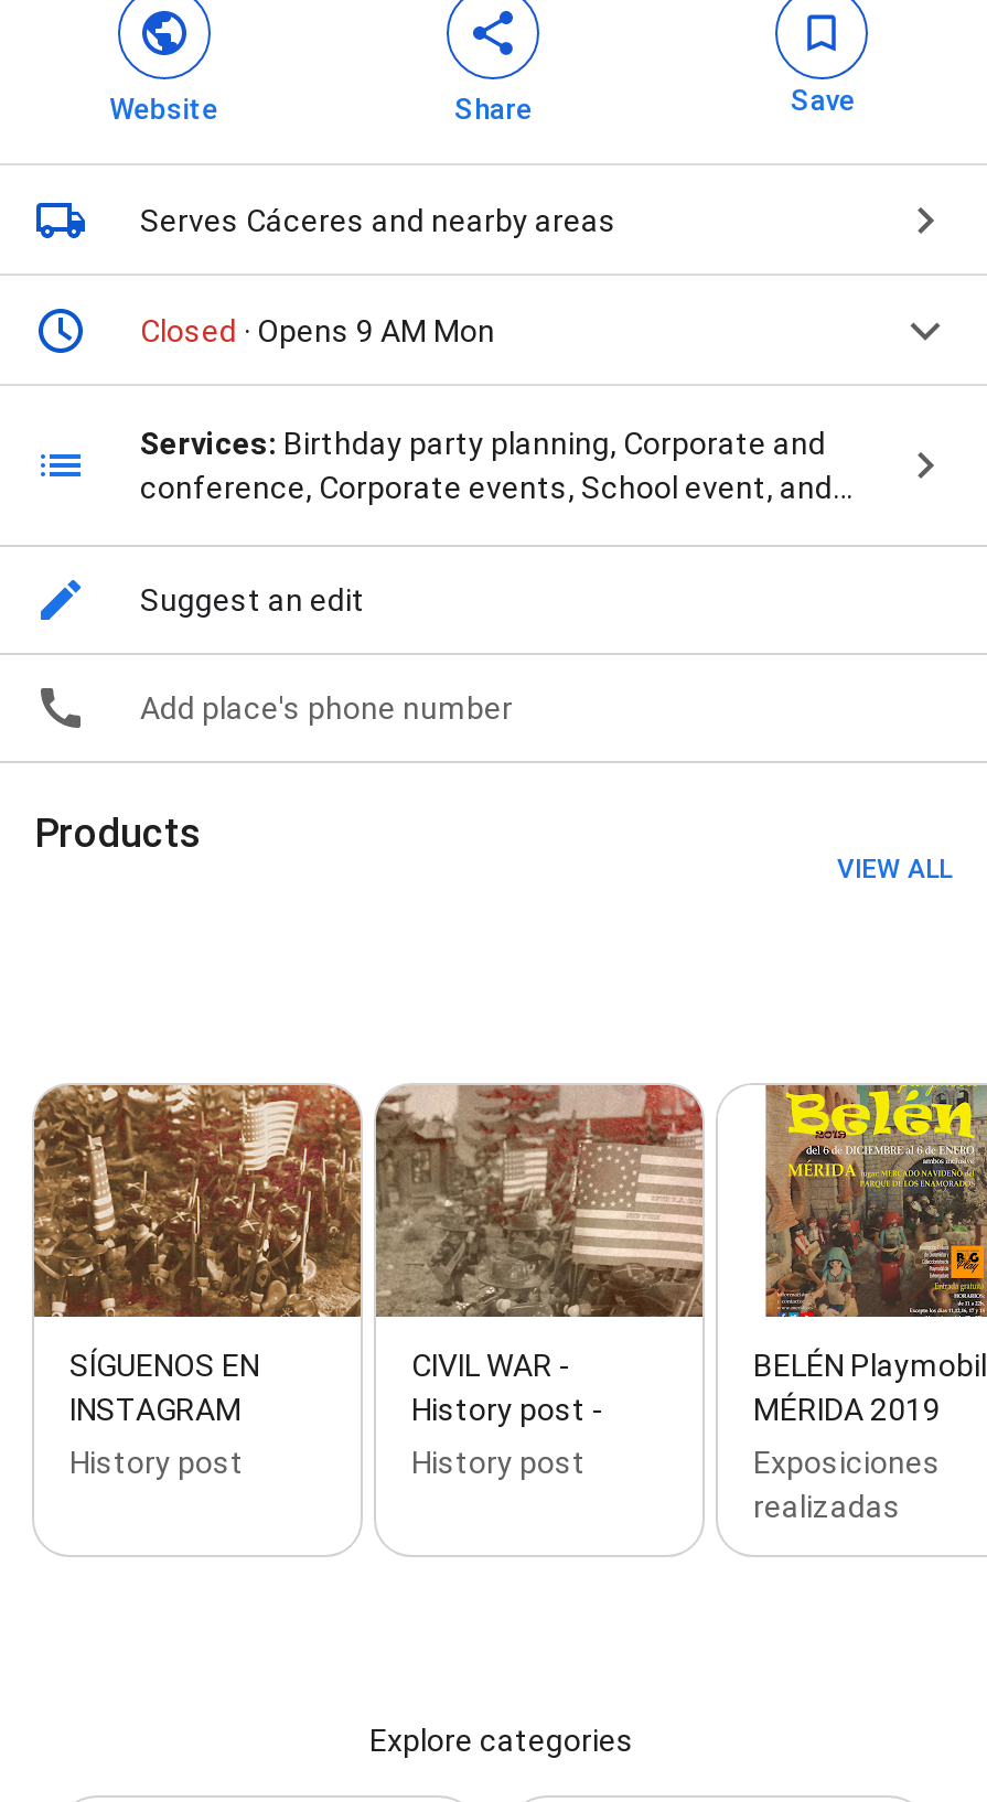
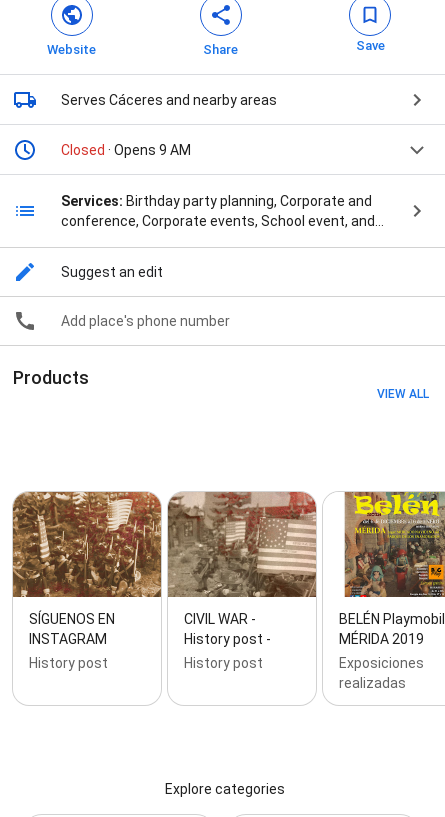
[140,314,495,349] Closed · Opens 9 AM Mon -> [61,142,191,158] Closed · Opens 9 AM

